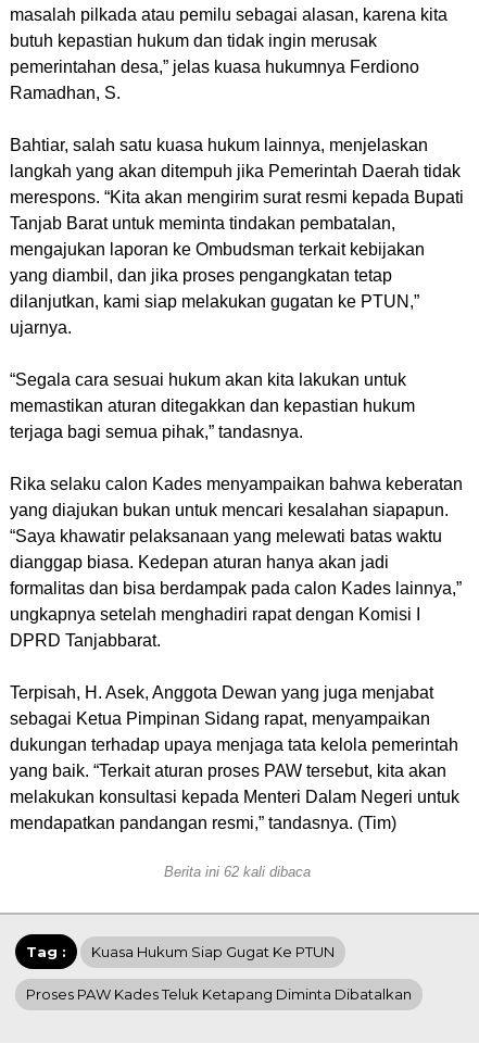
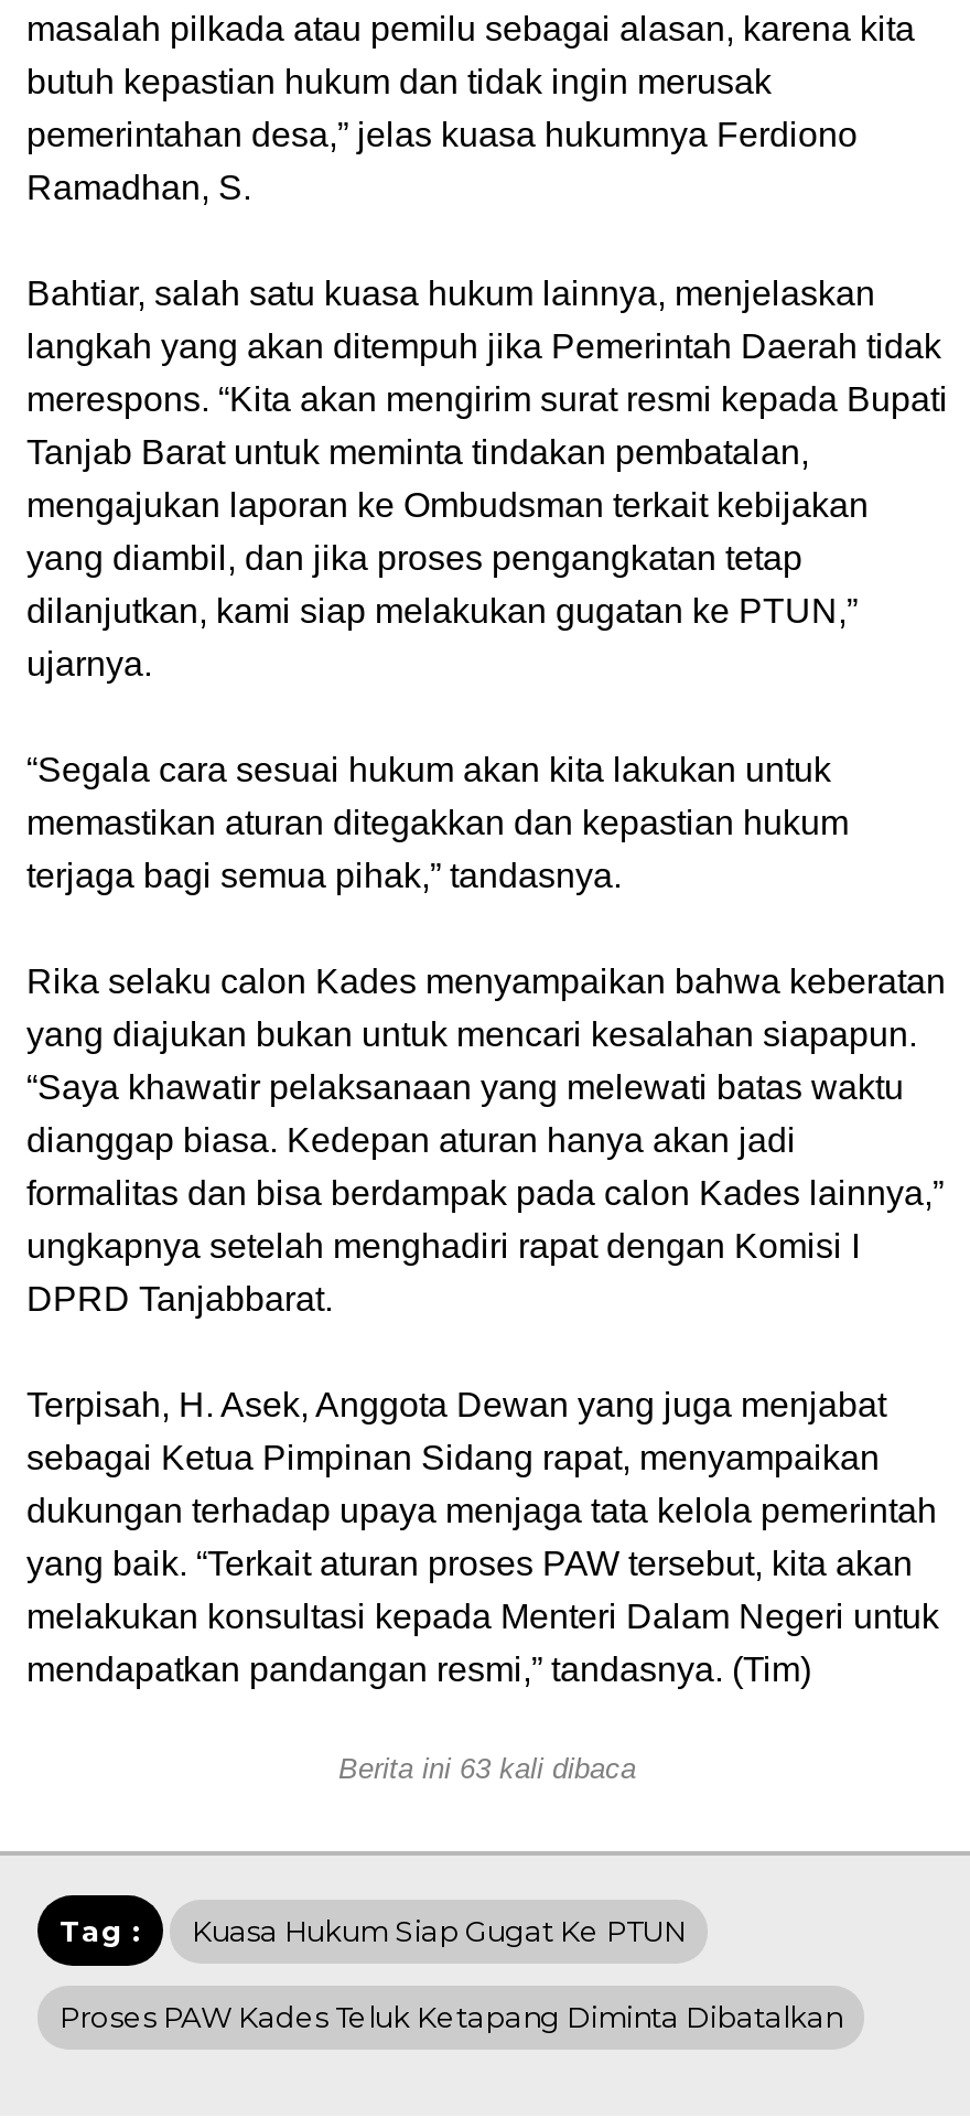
[163,864,310,880] Berita ini 62 kali dibaca -> [338,1752,636,1785] Berita ini 63 kali dibaca

